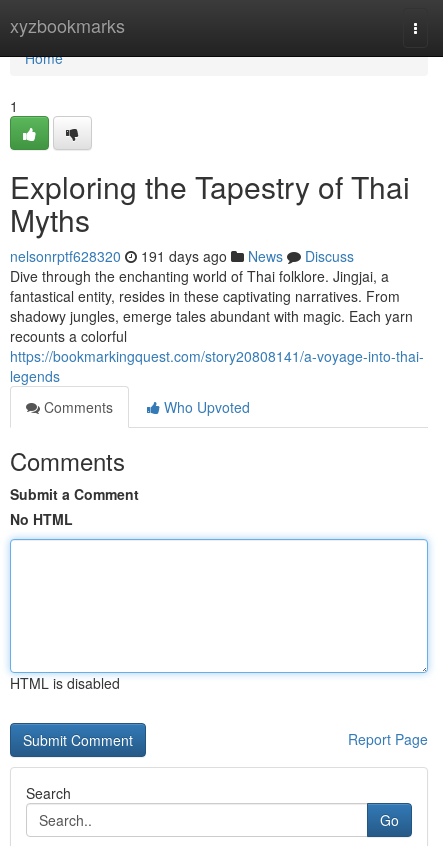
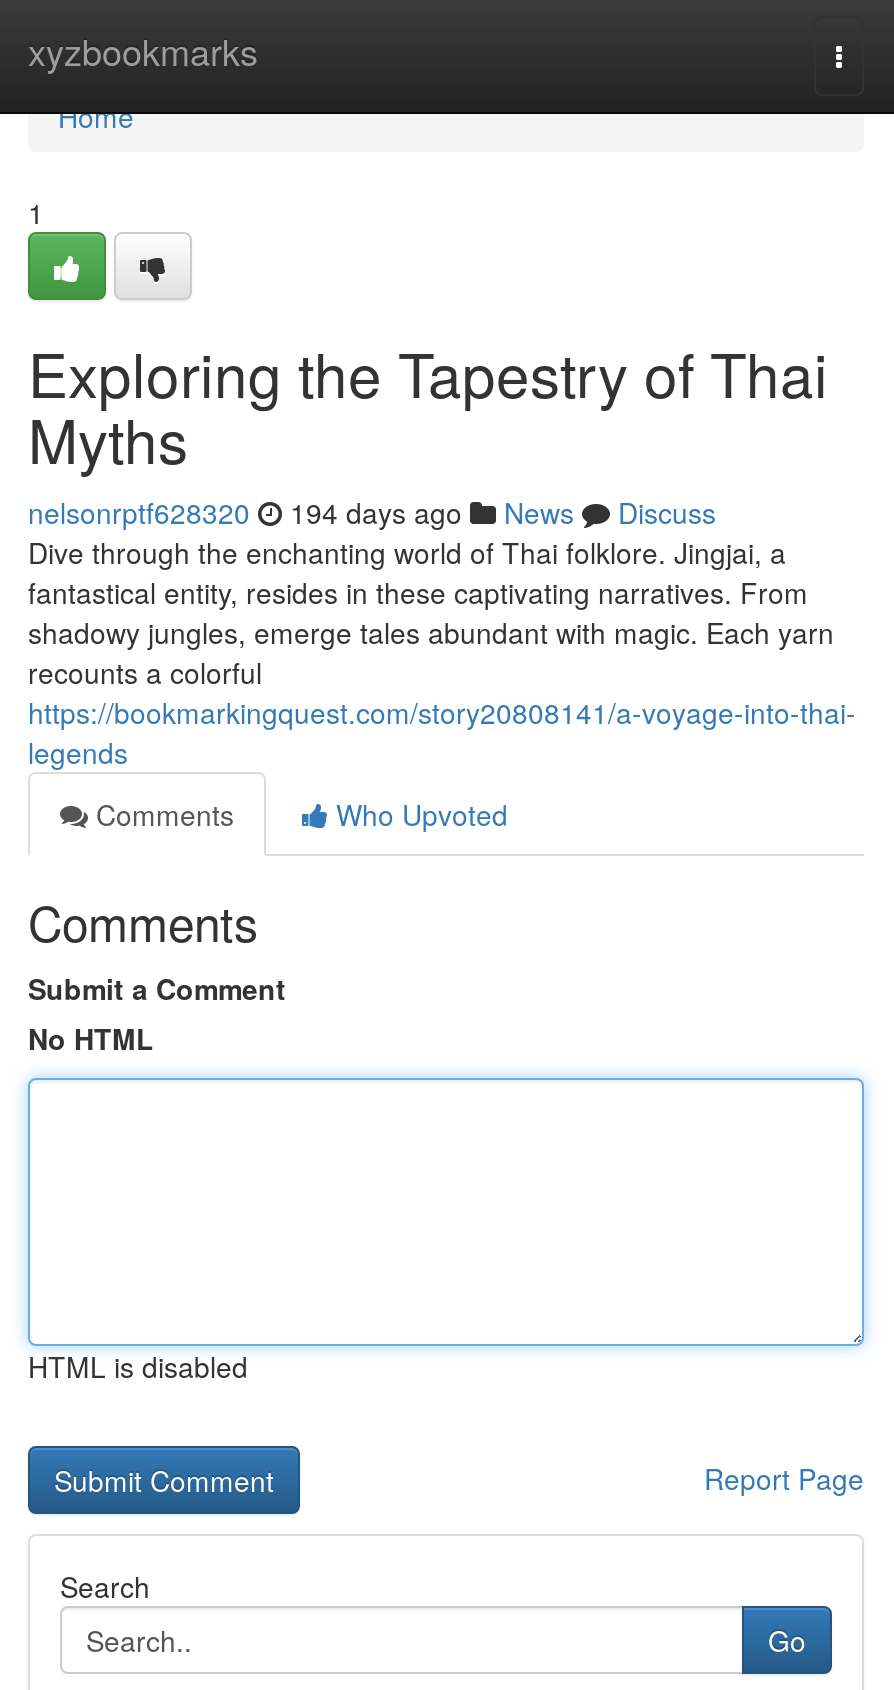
[10,246,354,266] nelsonrptf628320 191 days ago News Discuss -> [28,492,716,532] nelsonrptf628320 194 days ago News Discuss

